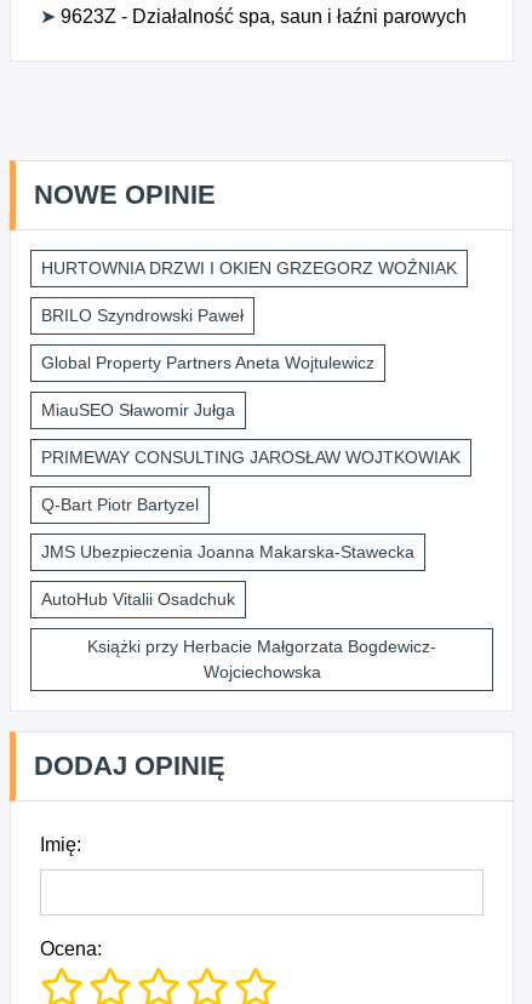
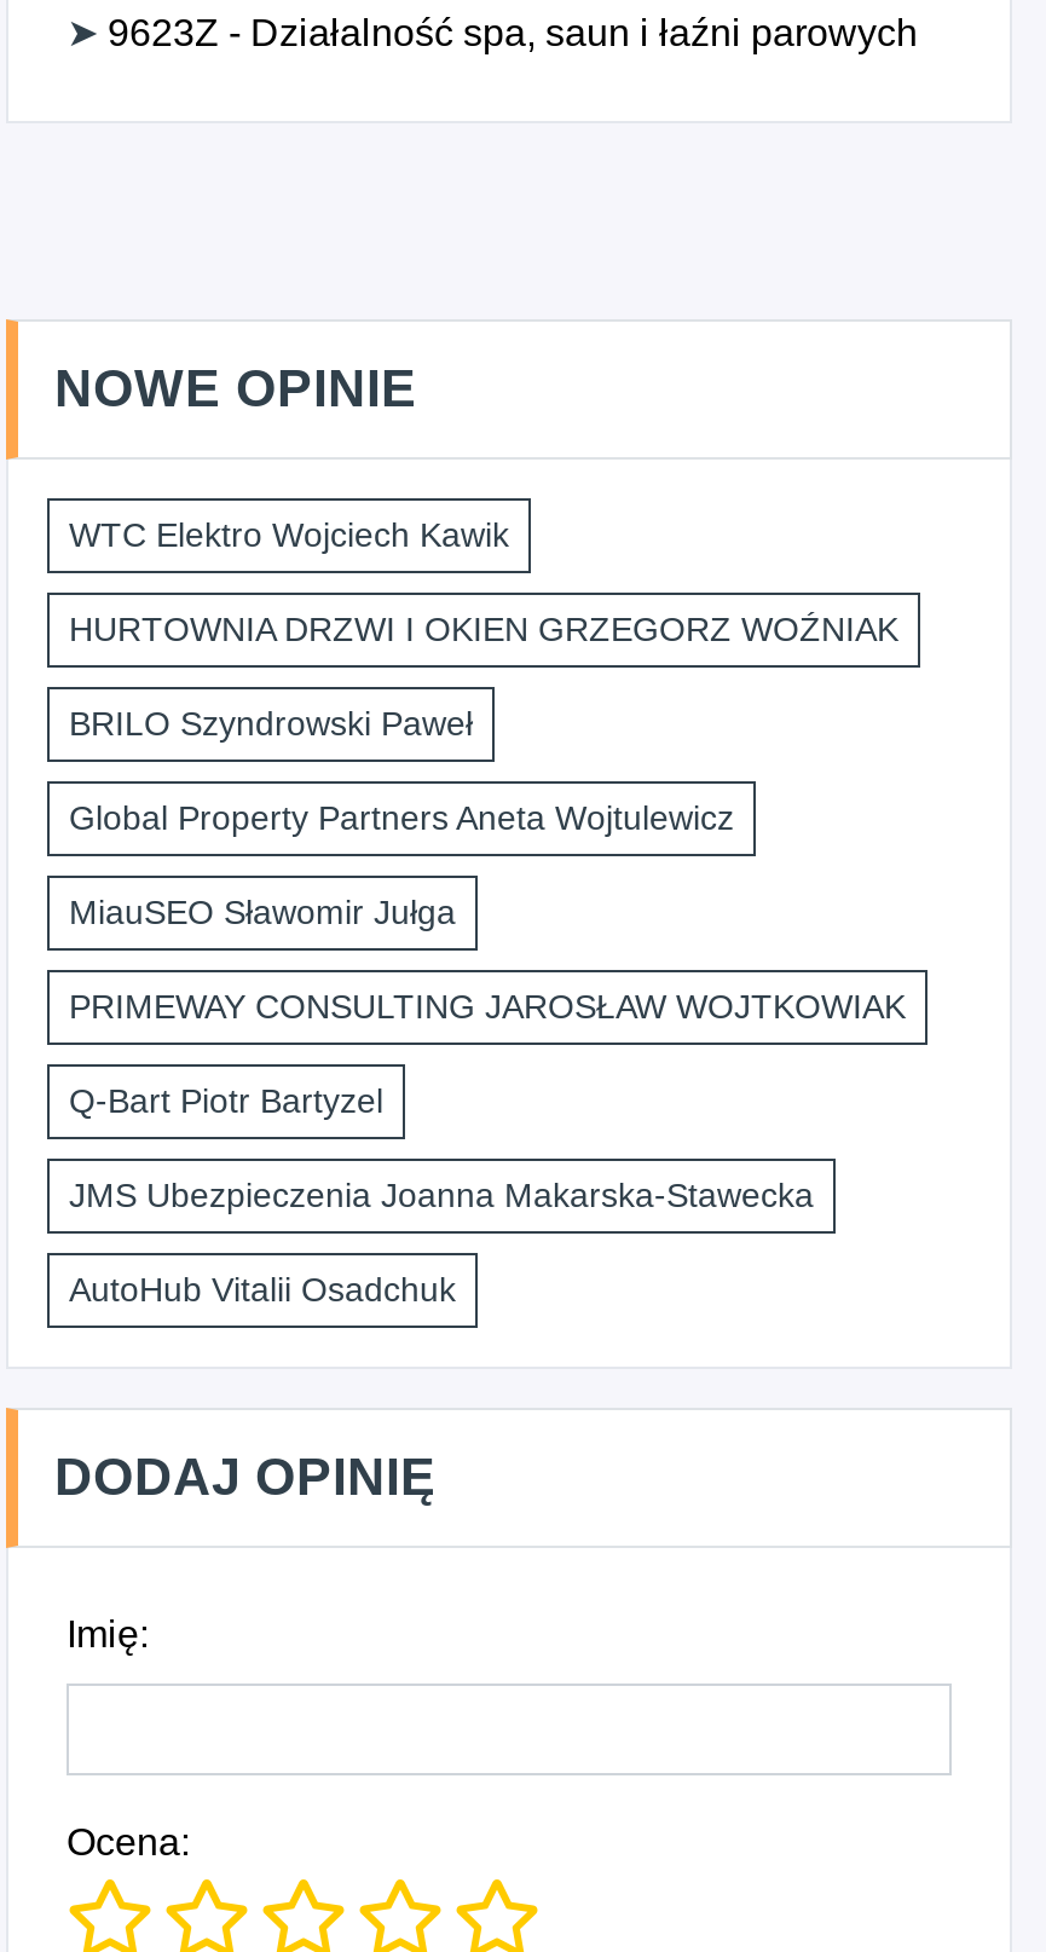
none -> [69,515,509,554] WTC Elektro Wojciech Kawik
moved [41,258,461,609] -> [69,610,906,1309]: HURTOWNIA DRZWI I OKIEN GRZEGORZ WOŹNIAK | BRILO Szyndrowski Paweł | Global Property Partners Aneta Wojtulewicz | MiauSEO Sławomir Jułga | PRIMEWAY CONSULTING JAROSŁAW WOJTKOWIAK | Q-Bart Piotr Bartyzel | JMS Ubezpieczenia Joanna Makarska-Stawecka | AutoHub Vitalii Osadchuk
[87,637,436,681] Książki przy Herbacie Małgorzata Bogdewicz- | Wojciechowska -> none

